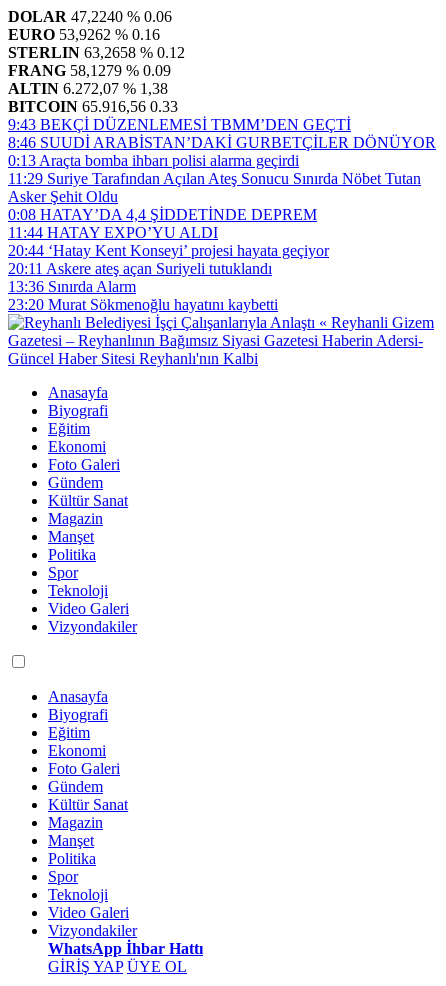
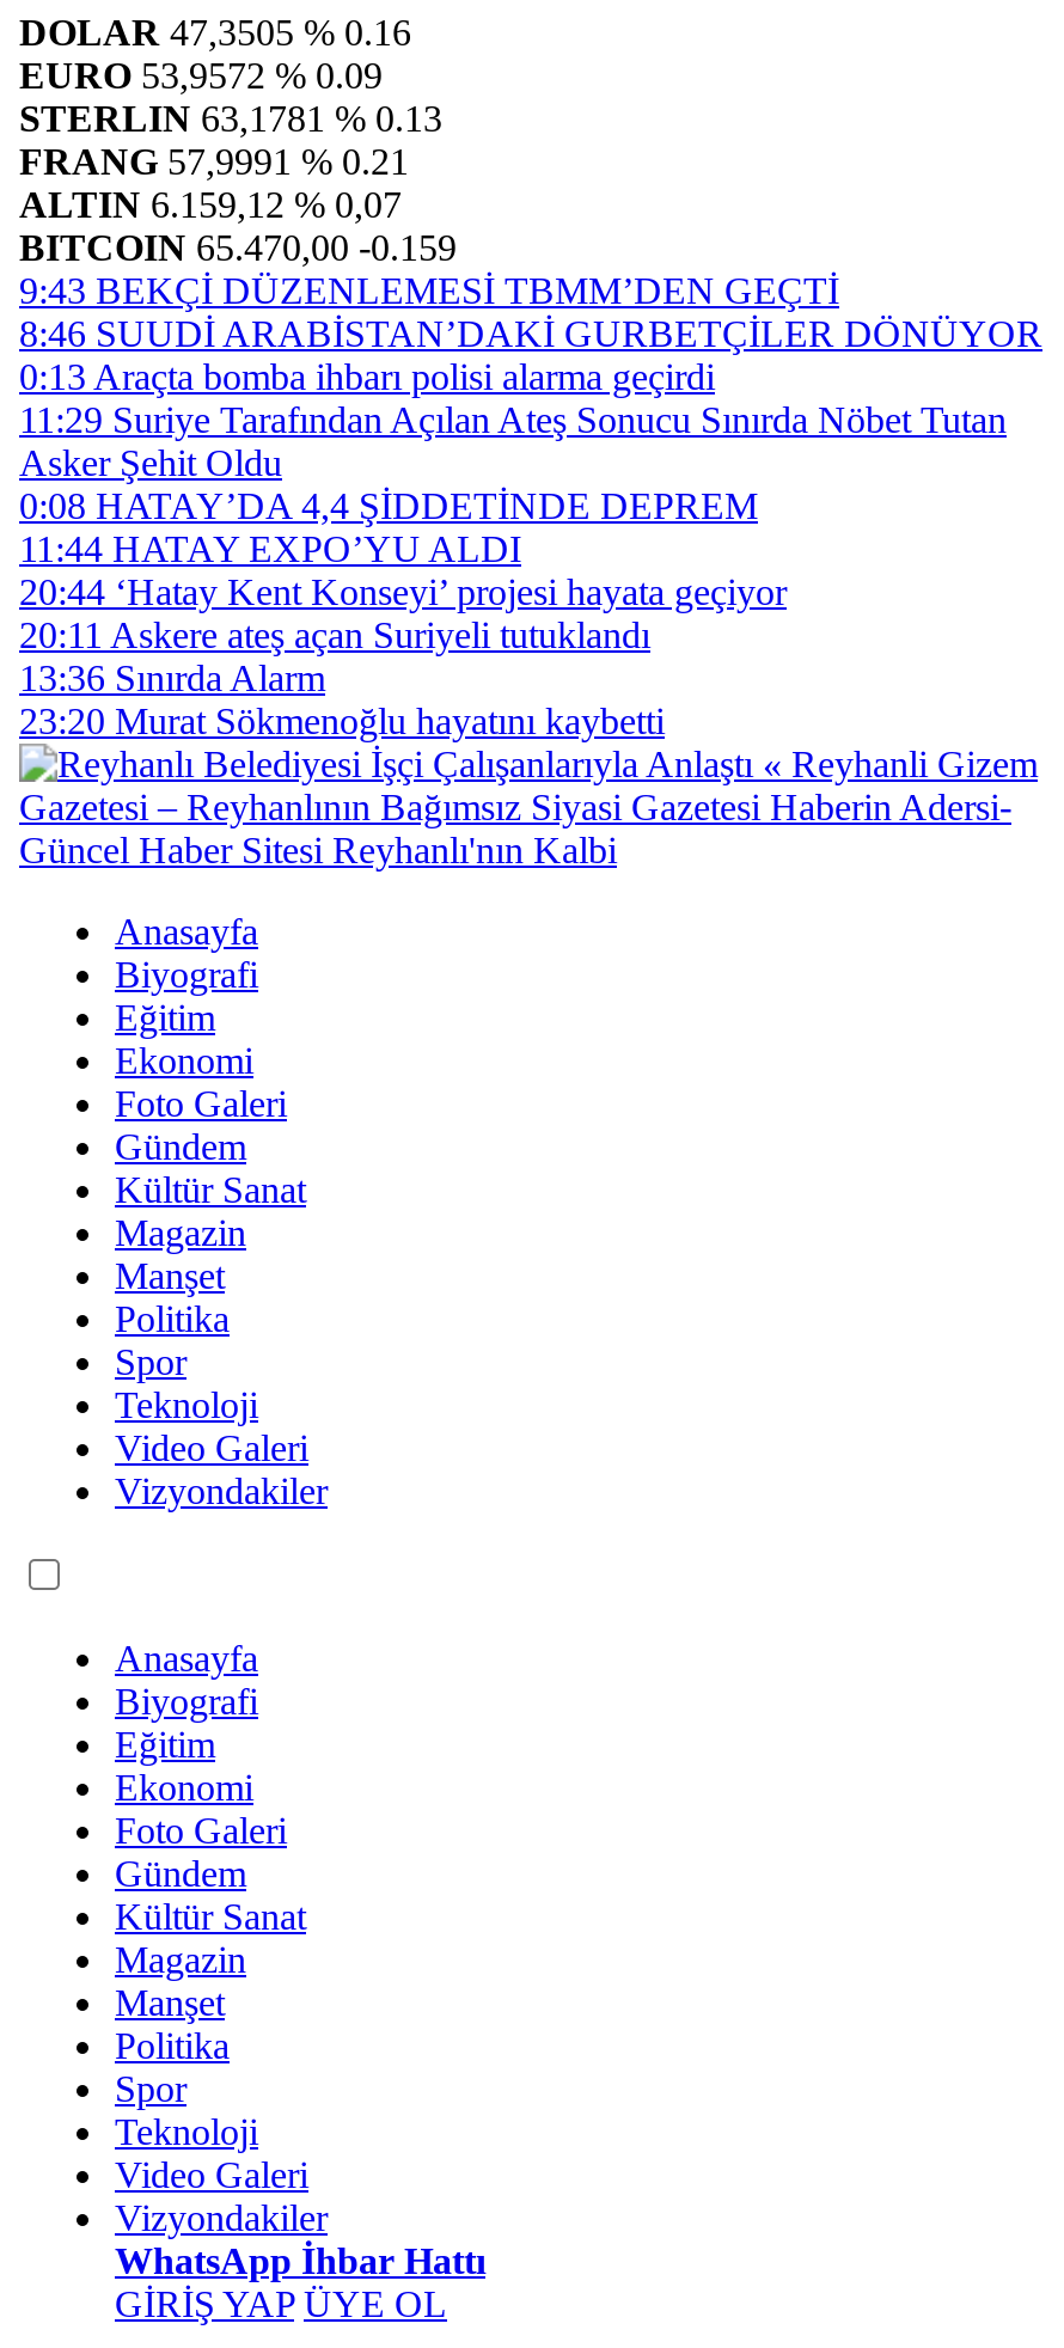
[8,8,172,25] DOLAR 47,2240 % 0.06 -> [19,12,411,53] DOLAR 47,3505 % 0.16
[8,26,160,43] EURO 53,9262 % 0.16 -> [19,55,383,96] EURO 53,9572 % 0.09
[8,44,185,61] STERLIN 63,2658 % 0.12 -> [19,98,442,139] STERLIN 63,1781 % 0.13
[8,62,171,79] FRANG 58,1279 % 0.09 -> [19,141,409,182] FRANG 57,9991 % 0.21
[8,80,168,97] ALTIN 6.272,07 % 1,38 -> [19,184,402,225] ALTIN 6.159,12 % 0,07
[8,98,178,115] BITCOIN 65.916,56 0.33 -> [19,227,457,268] BITCOIN 65.470,00 -0.159

